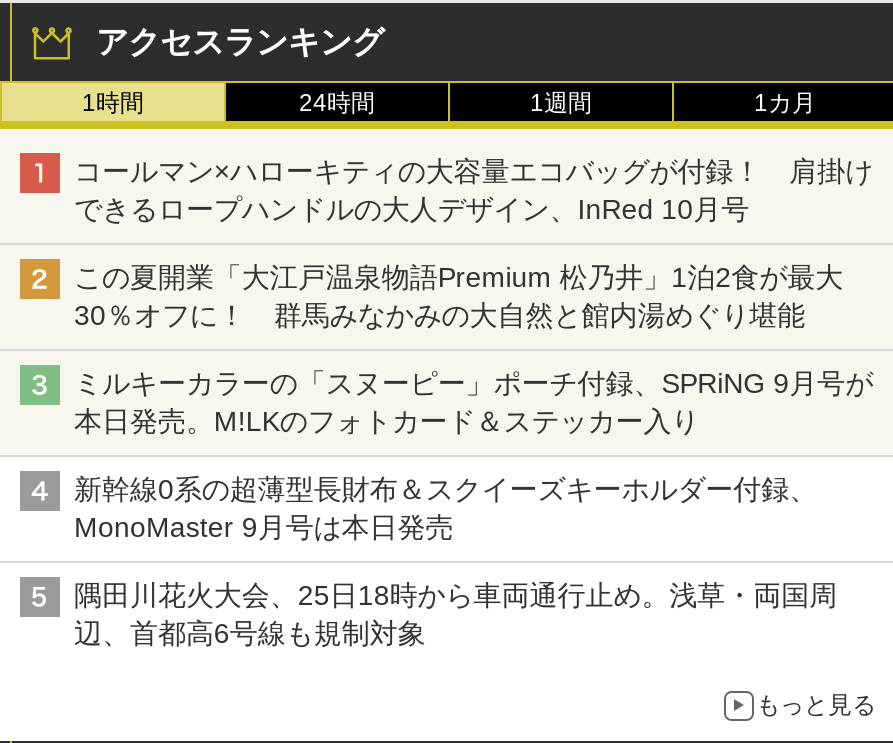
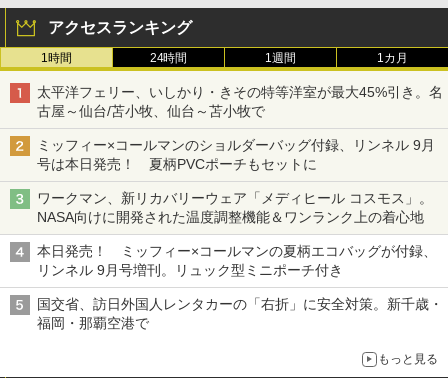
[74,154,873,224] コールマン×ハローキティの大容量エコバッグが付録！ 肩掛け | できるロープハンドルの大人デザイン、InRed 10月号 -> [37,84,443,119] 太平洋フェリー、いしかり・きその特等洋室が最大45%引き。名 | 古屋～仙台/苫小牧、仙台～苫小牧で
[74,260,843,330] この夏開業「大江戸温泉物語Premium 松乃井」1泊2食が最大 | 30％オフに！ 群馬みなかみの大自然と館内湯めぐり堪能 -> [37,137,435,172] ミッフィー×コールマンのショルダーバッグ付録、リンネル 9月 | 号は本日発売！ 夏柄PVCポーチもセットに
[74,366,873,436] ミルキーカラーの「スヌーピー」ポーチ付録、SPRiNG 9月号が | 本日発売。M!LKのフォトカード＆ステッカー入り -> [37,190,433,225] ワークマン、新リカバリーウェア「メディヒール コスモス」。 | NASA向けに開発された温度調整機能＆ワンランク上の着心地
[74,472,817,542] 新幹線0系の超薄型長財布＆スクイーズキーホルダー付録、 | MonoMaster 9月号は本日発売 -> [37,243,437,278] 本日発売！ ミッフィー×コールマンの夏柄エコバッグが付録、 | リンネル 9月号増刊。リュック型ミニポーチ付き
[74,578,837,648] 隅田川花火大会、25日18時から車両通行止め。浅草・両国周 | 辺、首都高6号線も規制対象 -> [37,296,443,331] 国交省、訪日外国人レンタカーの「右折」に安全対策。新千歳・ | 福岡・那覇空港で

